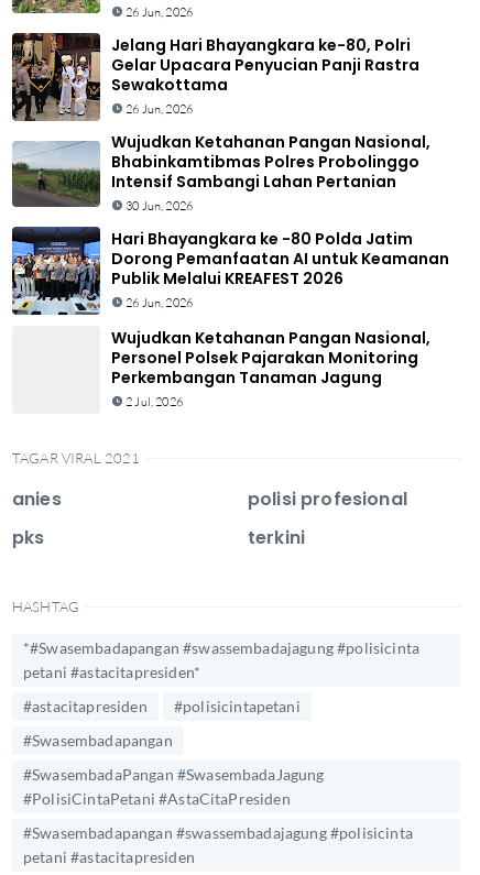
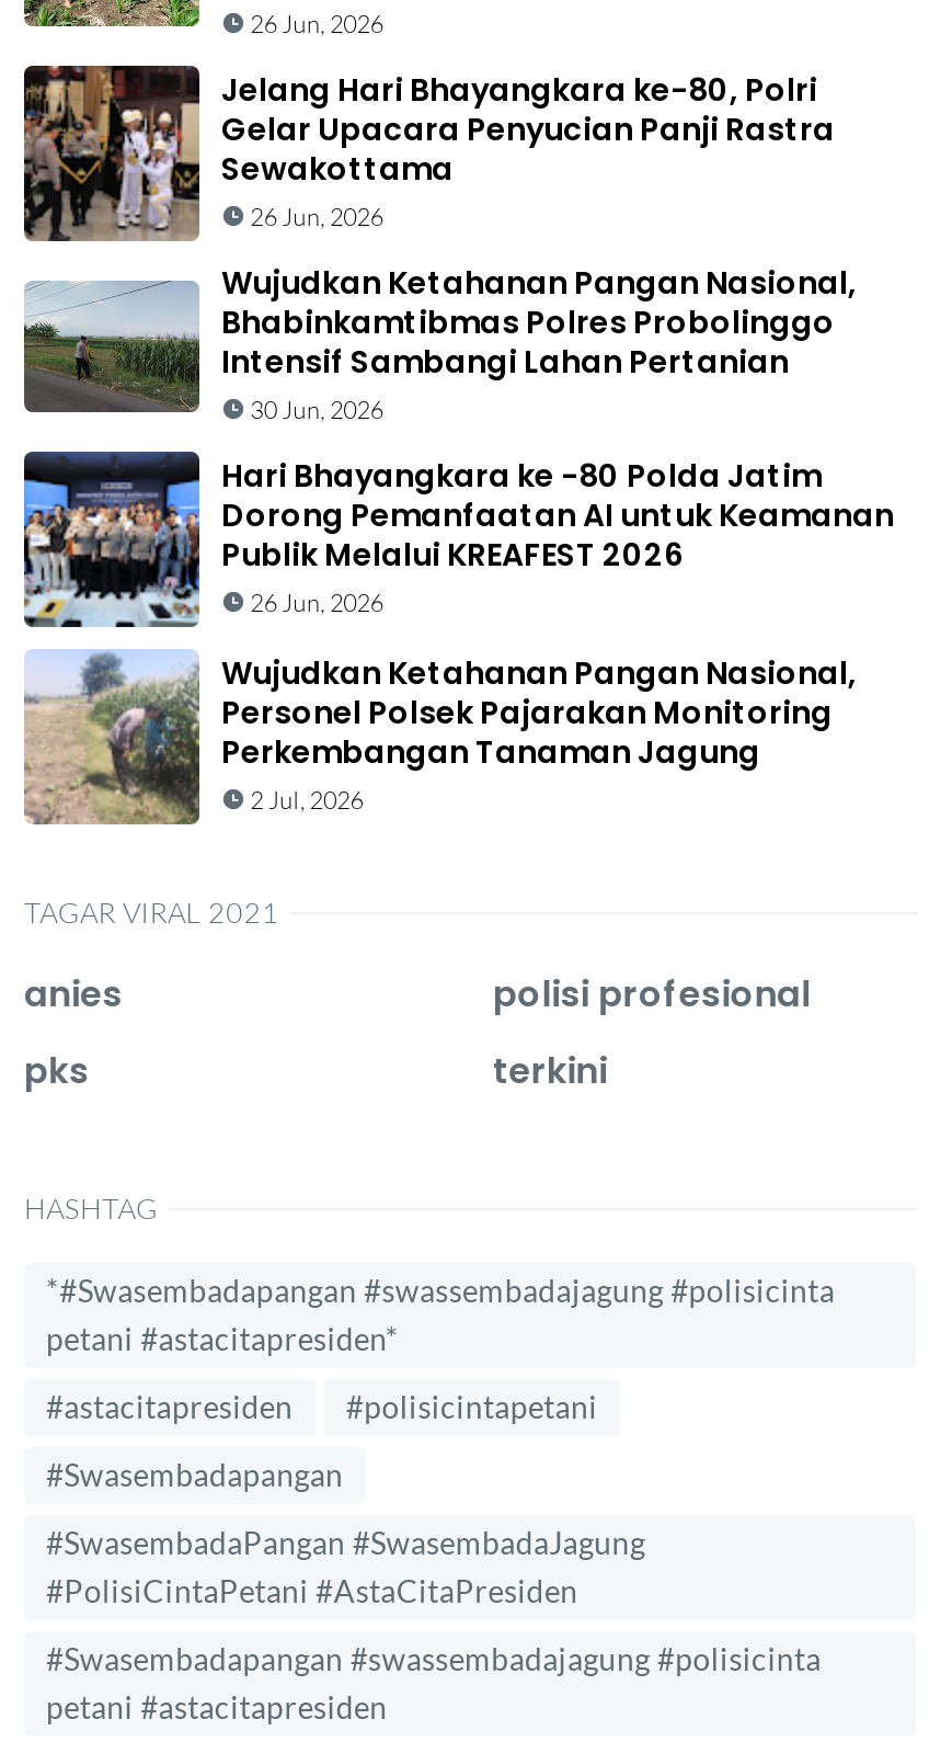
none -> [22,649,202,827] [image]

